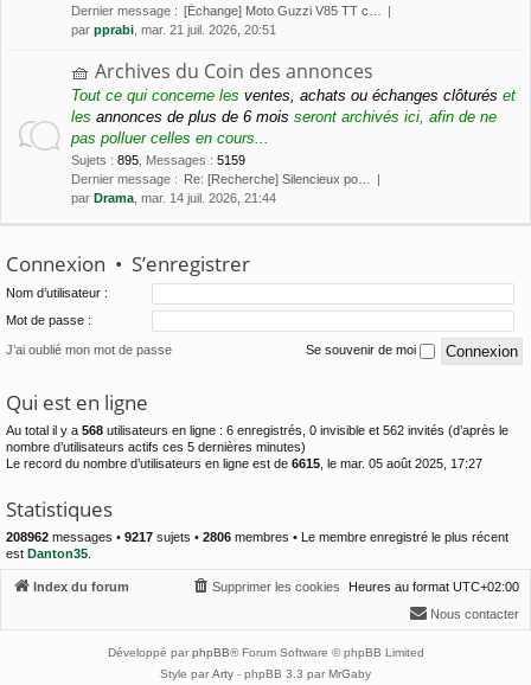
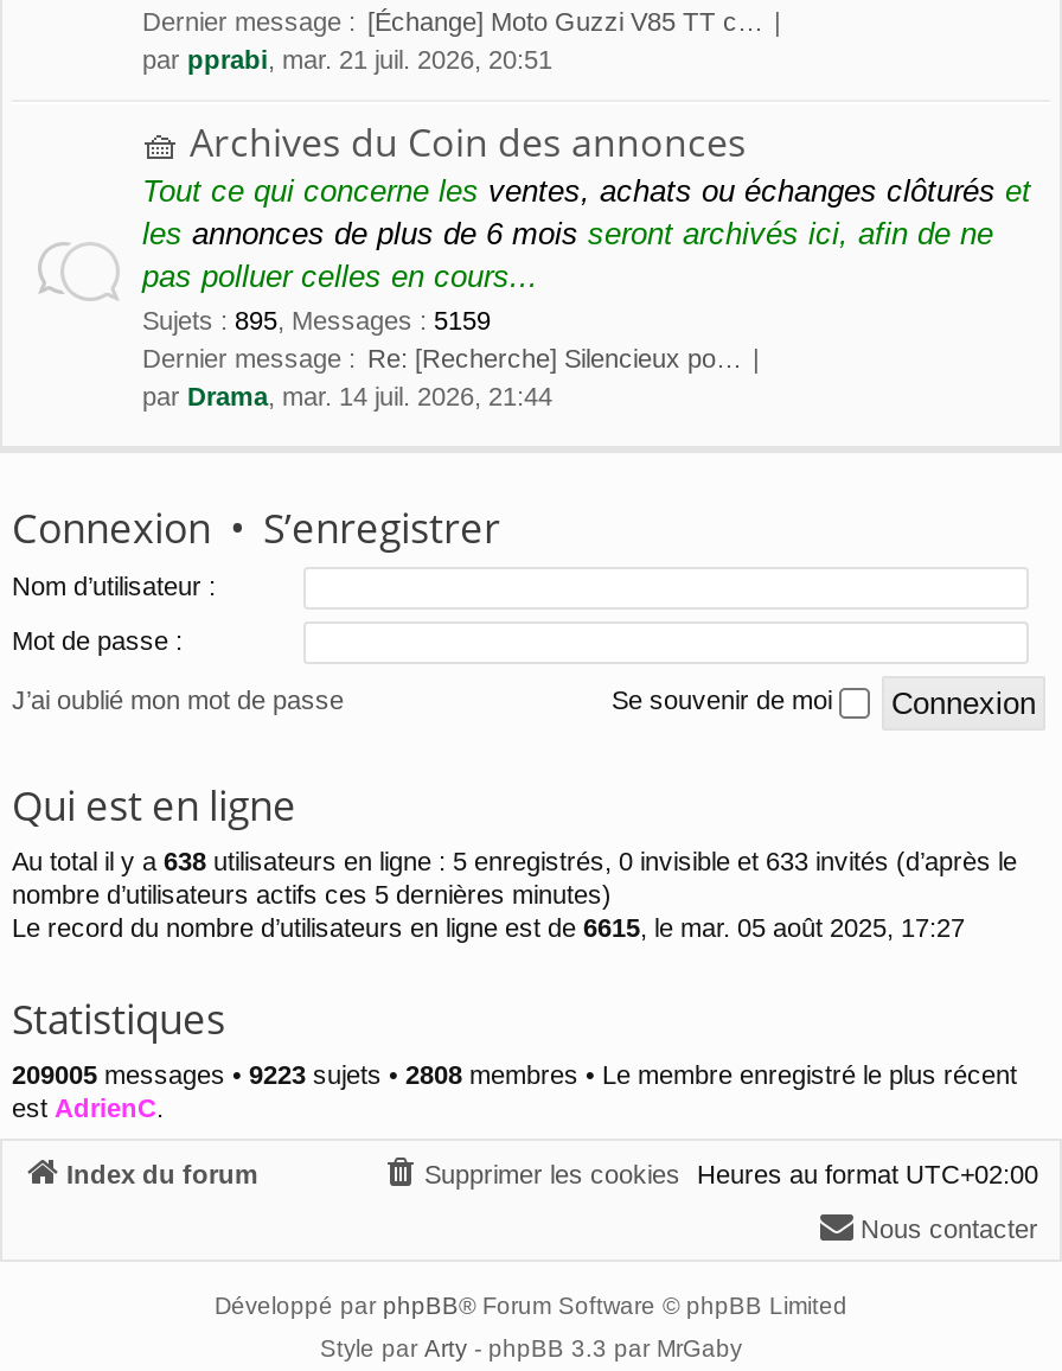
[6,423,508,438] Au total il y a 568 utilisateurs en ligne : 6 enregistrés, 0 invisible et 562 invités (d’après le -> [12,848,1017,876] Au total il y a 638 utilisateurs en ligne : 5 enregistrés, 0 invisible et 633 invités (d’après le
[6,530,508,544] 208962 messages • 9217 sujets • 2806 membres • Le membre enregistré le plus récent -> [12,1061,1017,1089] 209005 messages • 9223 sujets • 2808 membres • Le membre enregistré le plus récent
[6,547,91,561] est Danton35. -> [12,1094,164,1123] est AdrienC.

